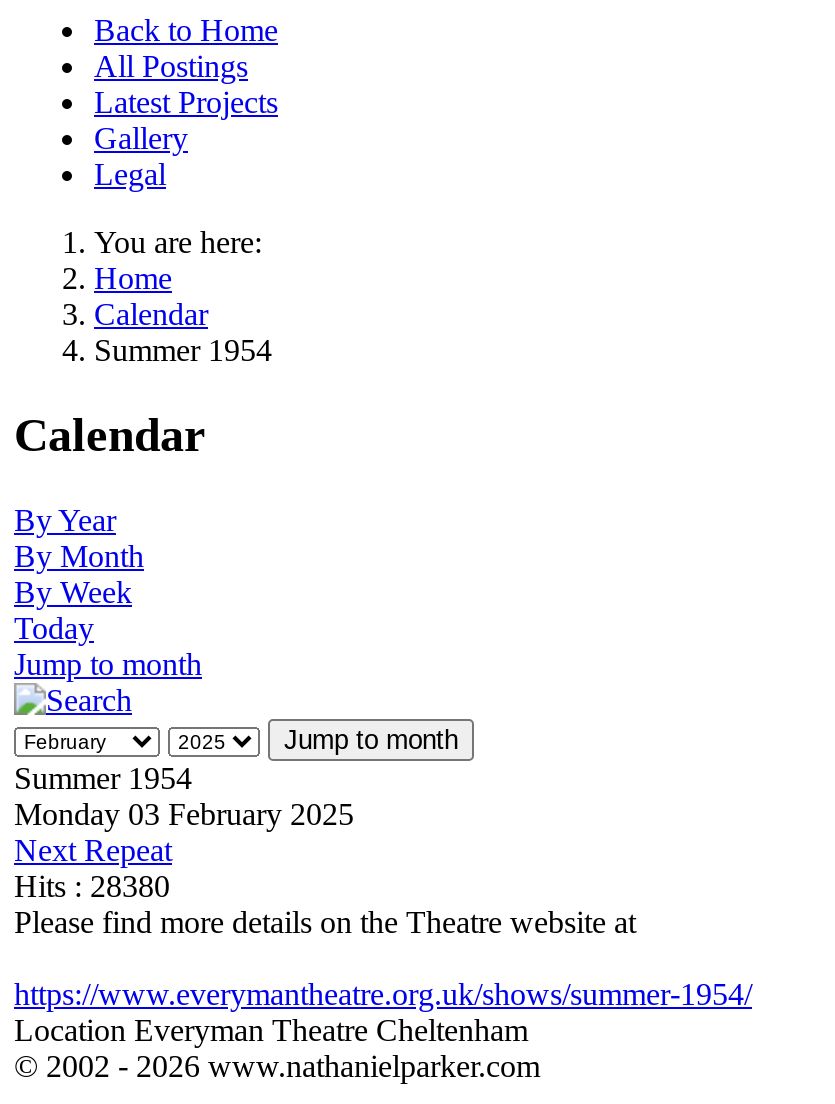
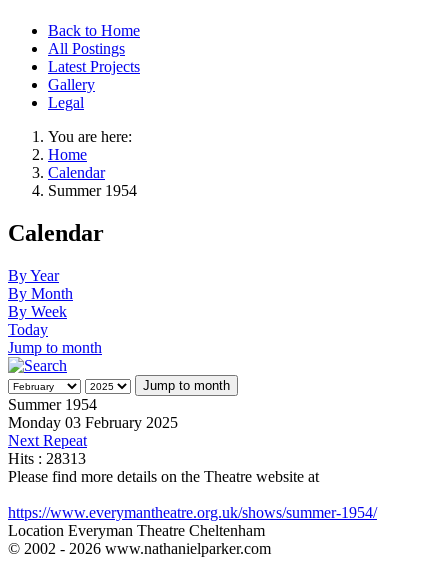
[14,869,170,903] Hits: 28380 -> [8,450,86,467] Hits: 28313

